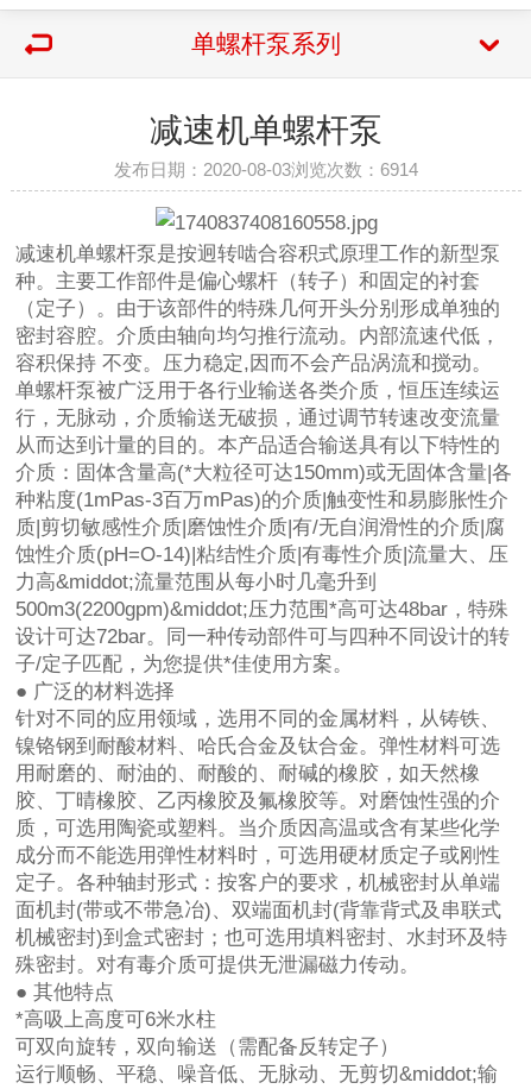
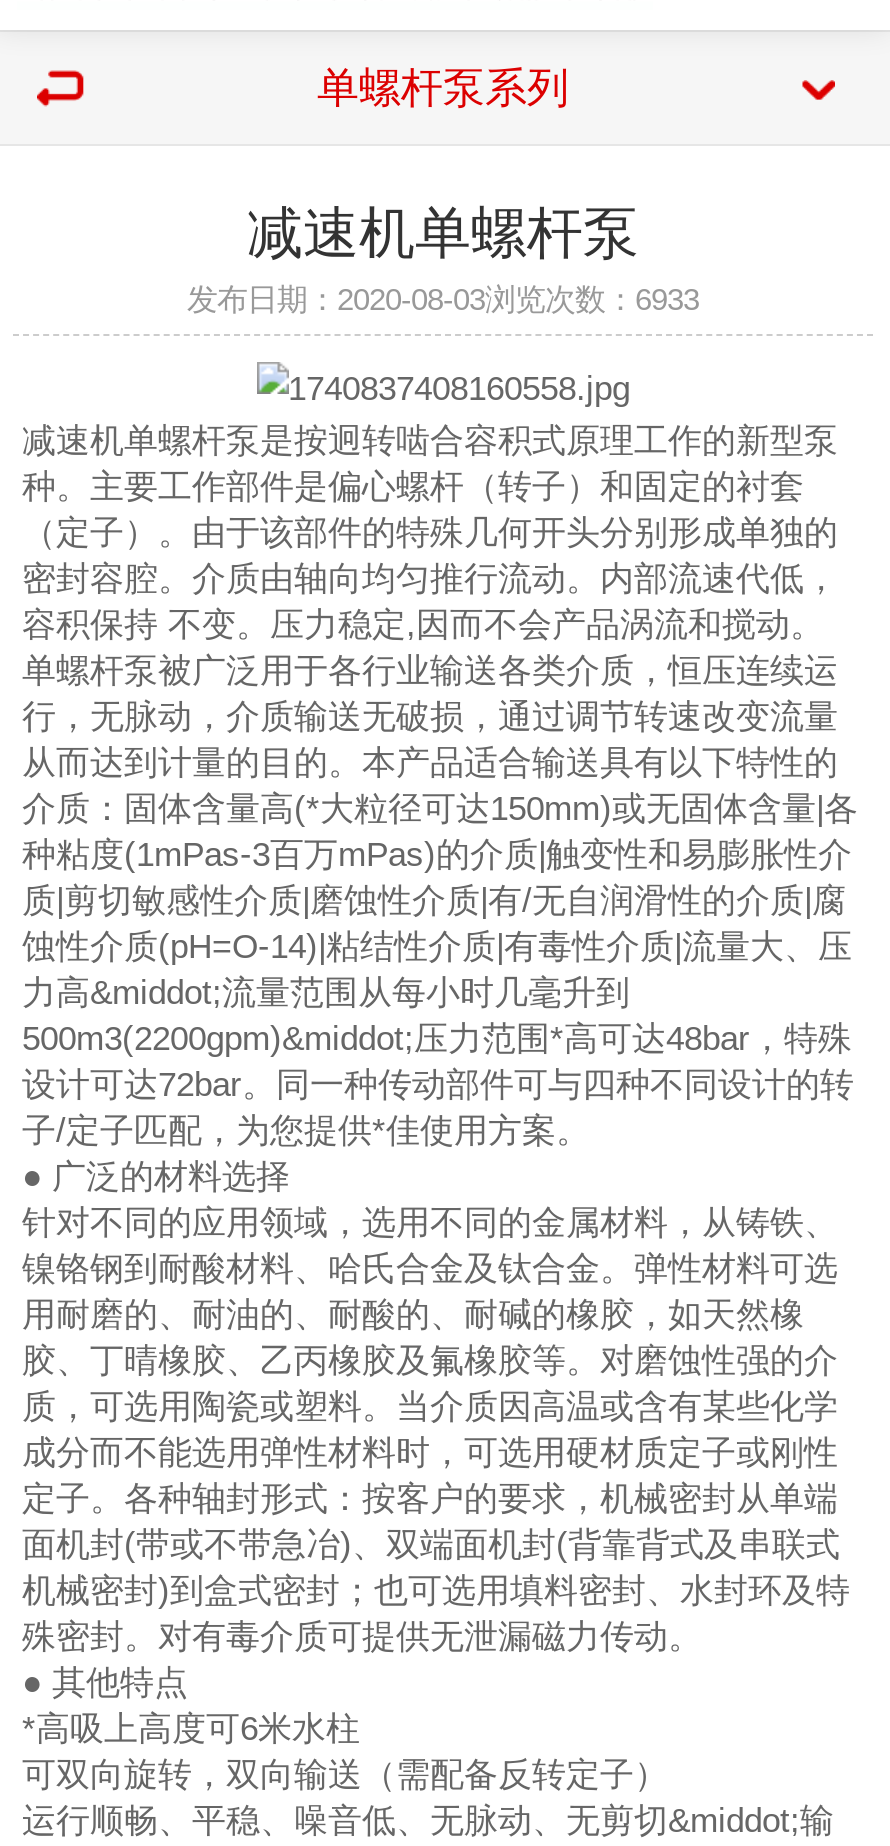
[114,159,418,180] 发布日期：2020-08-03浏览次数：6914 -> [187,282,699,316] 发布日期：2020-08-03浏览次数：6933

